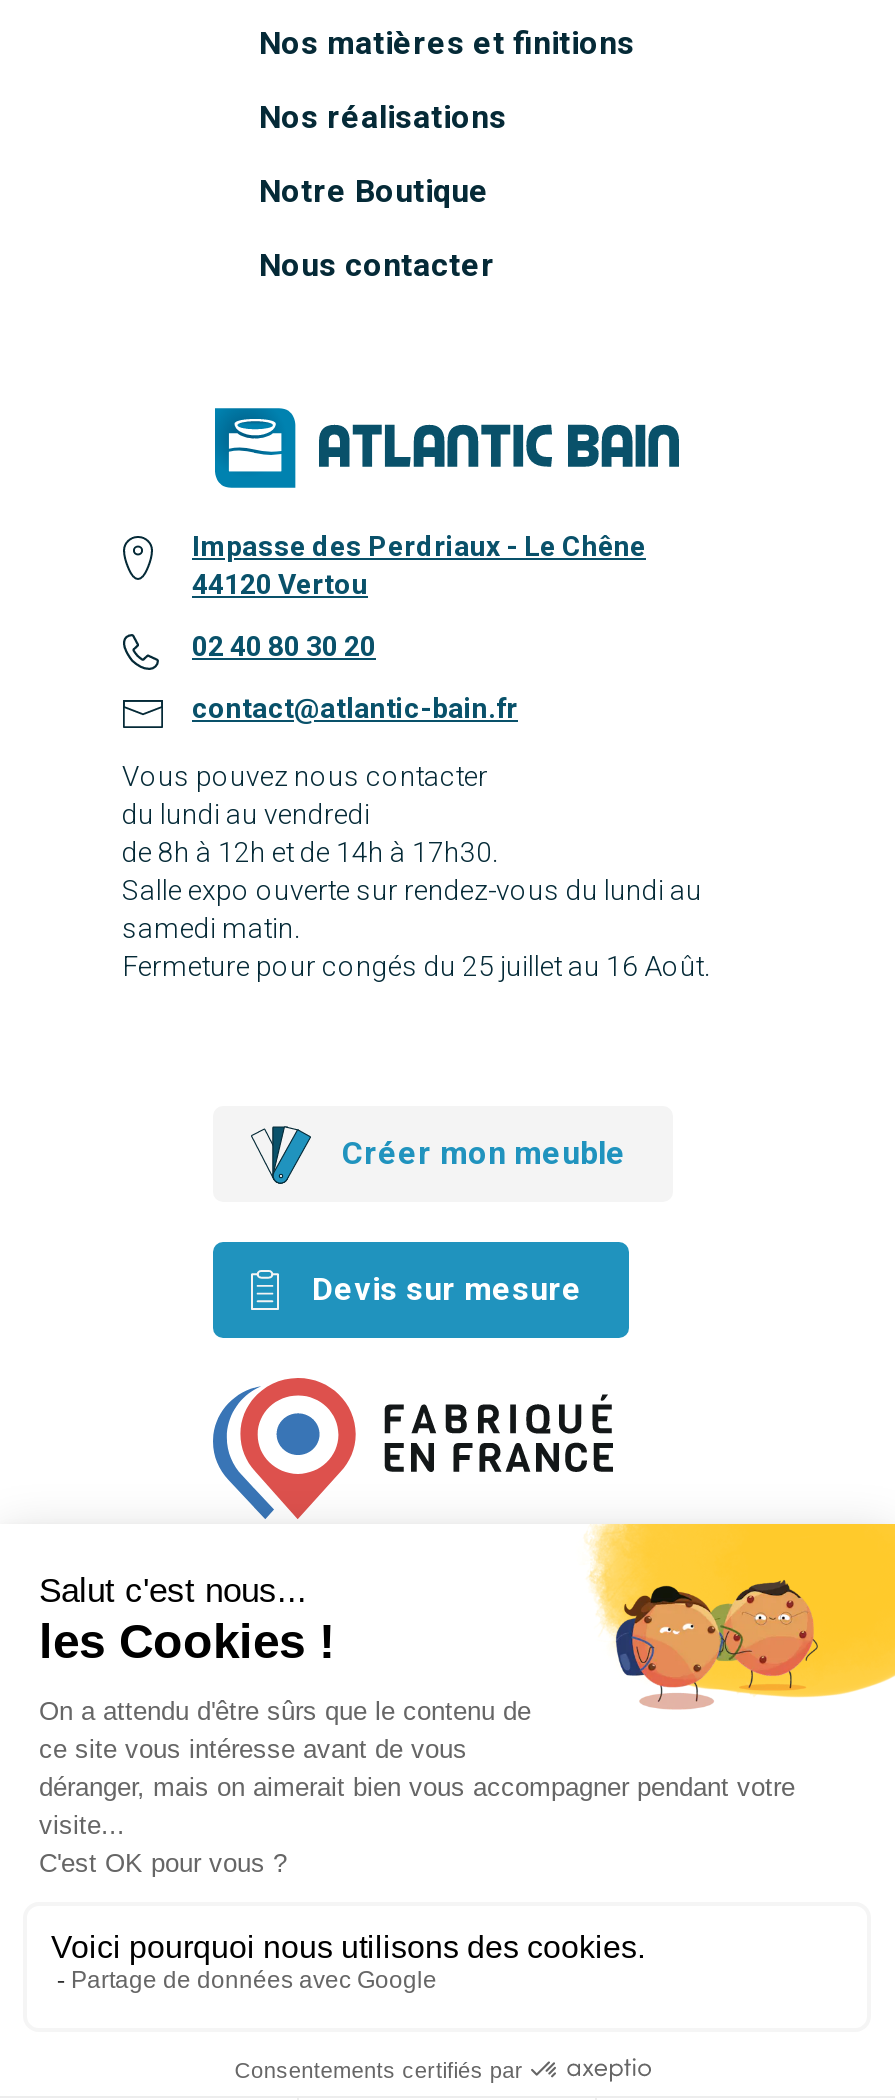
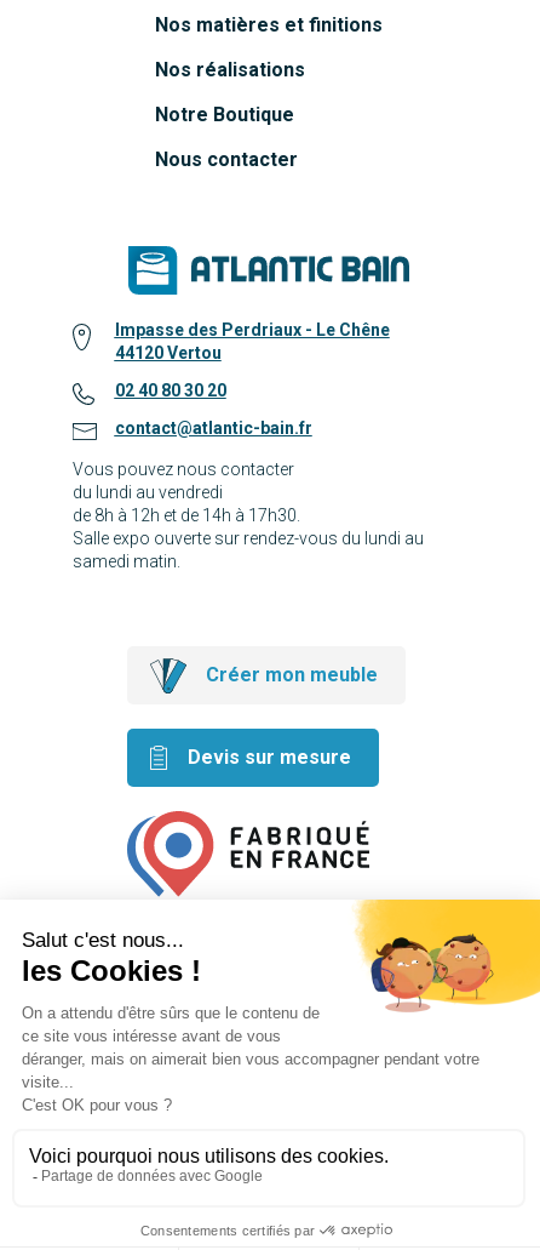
[122,949,710,981] Fermeture pour congés du 25 juillet au 16 Août. -> none

